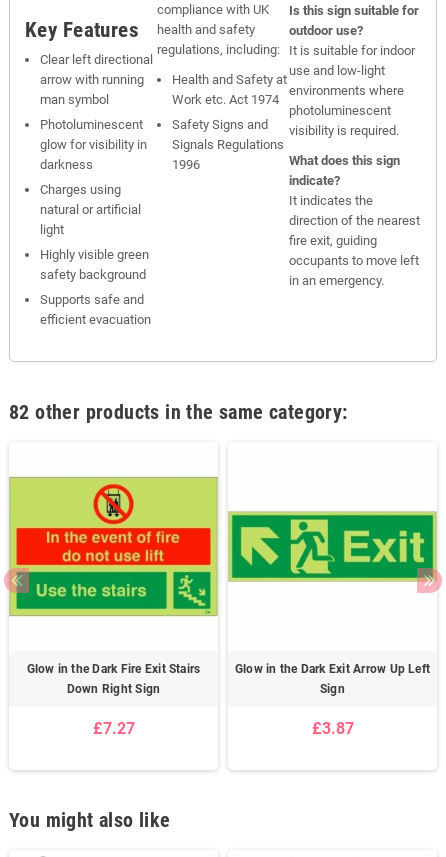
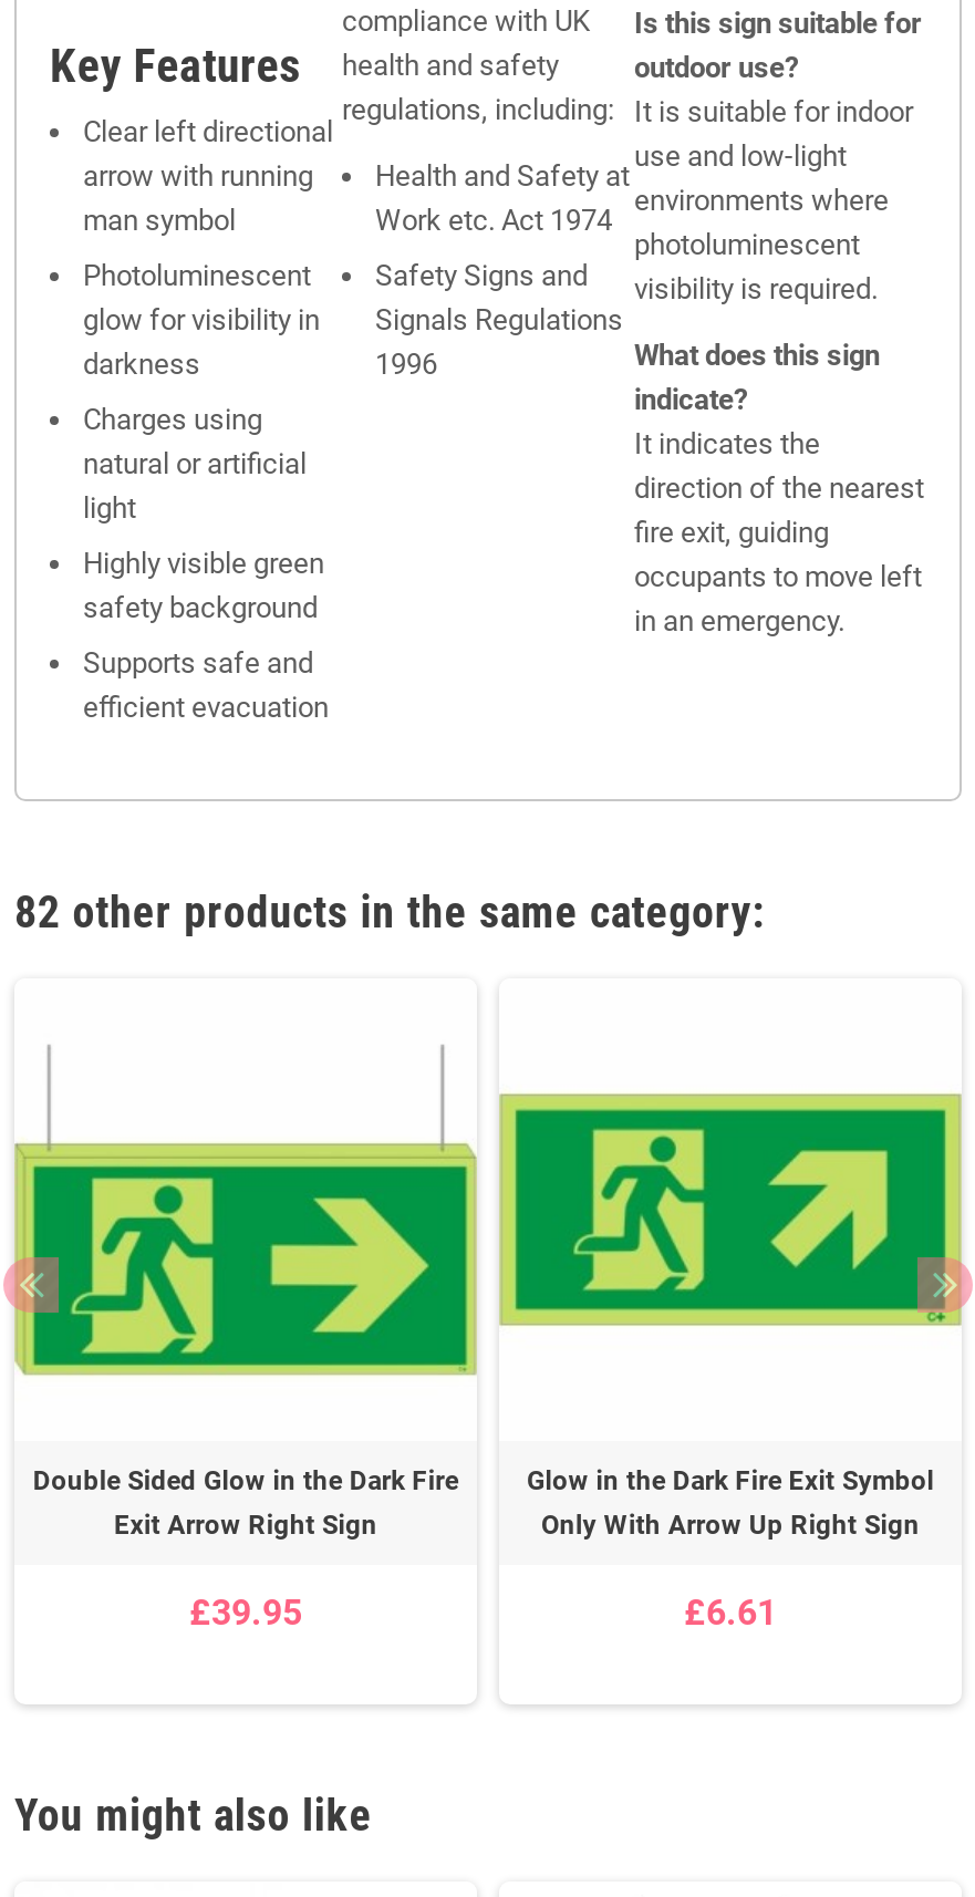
[8,476,219,621] [image] -> [14,1045,477,1377] [image]
[228,494,437,599] [image] -> [497,1091,964,1328] [image]
[26,662,200,696] Glow in the Dark Fire Exit Stairs | Down Right Sign -> [33,1465,458,1540] Double Sided Glow in the Dark Fire | Exit Arrow Right Sign
[235,662,430,696] Glow in the Dark Exit Arrow Up Left | Sign -> [527,1465,934,1540] Glow in the Dark Fire Exit Symbol | Only With Arrow Up Right Sign
[92,719,134,738] £7.27 -> [189,1591,302,1633] £39.95
[311,719,353,738] £3.87 -> [684,1591,777,1633] £6.61

